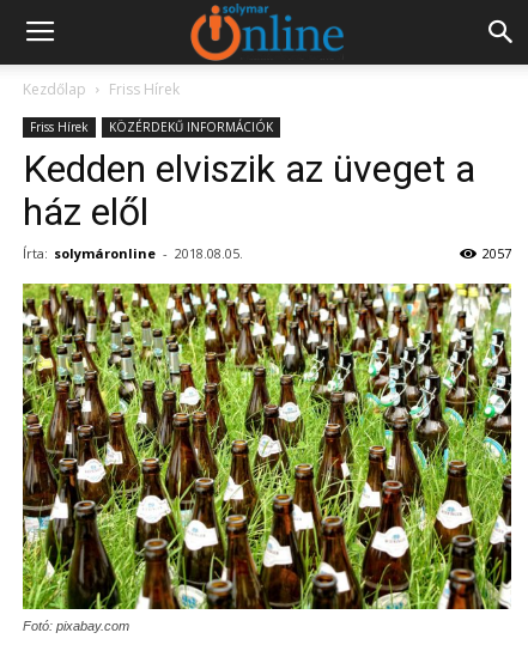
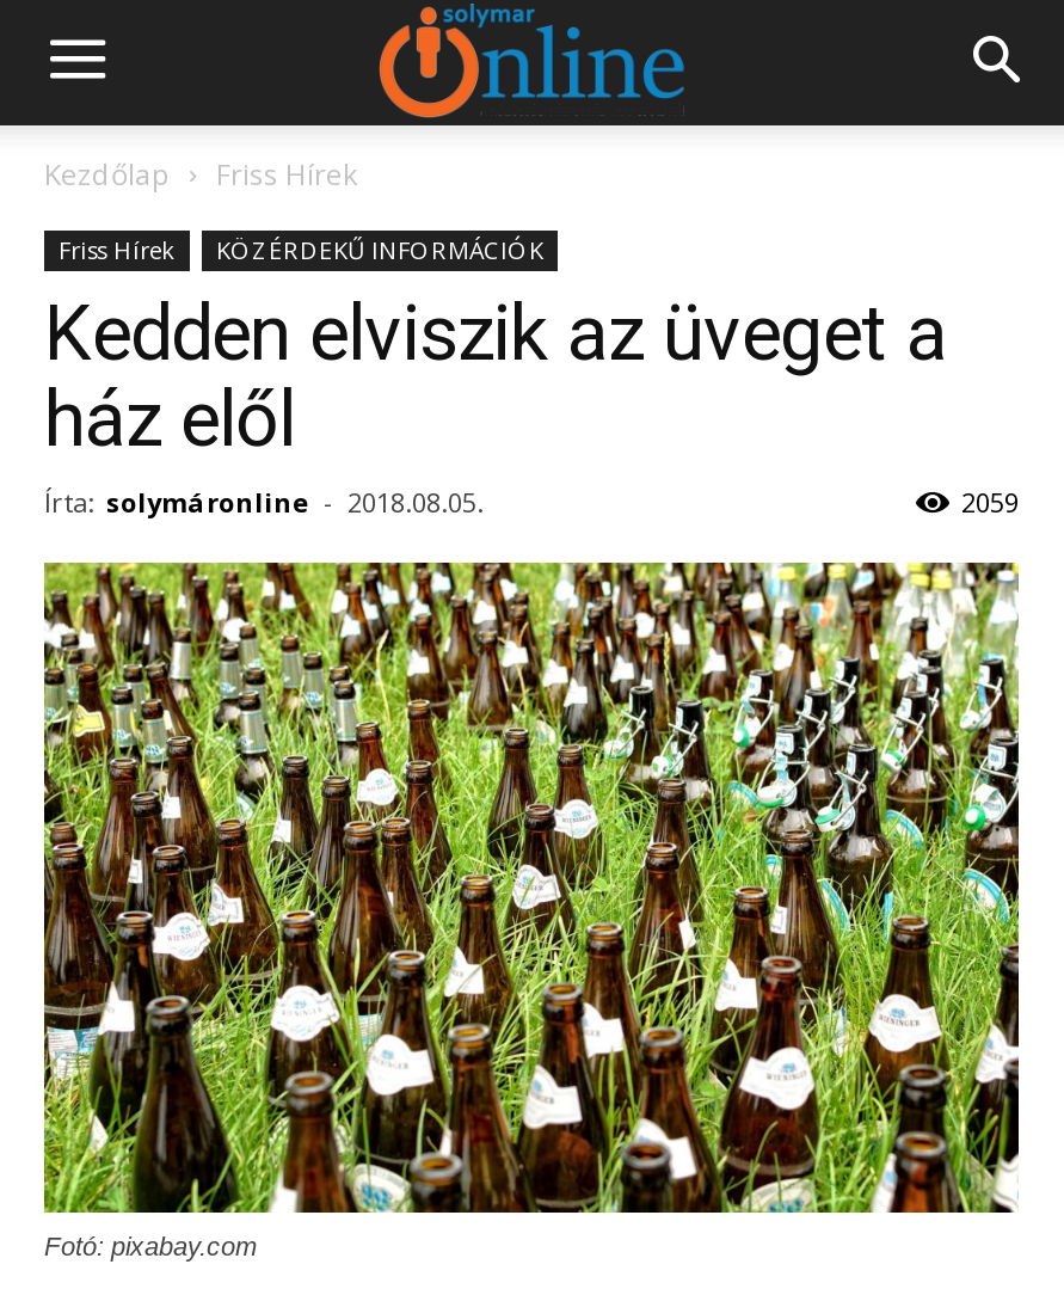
[483,244,511,262] 2057 -> [961,484,1019,520] 2059

